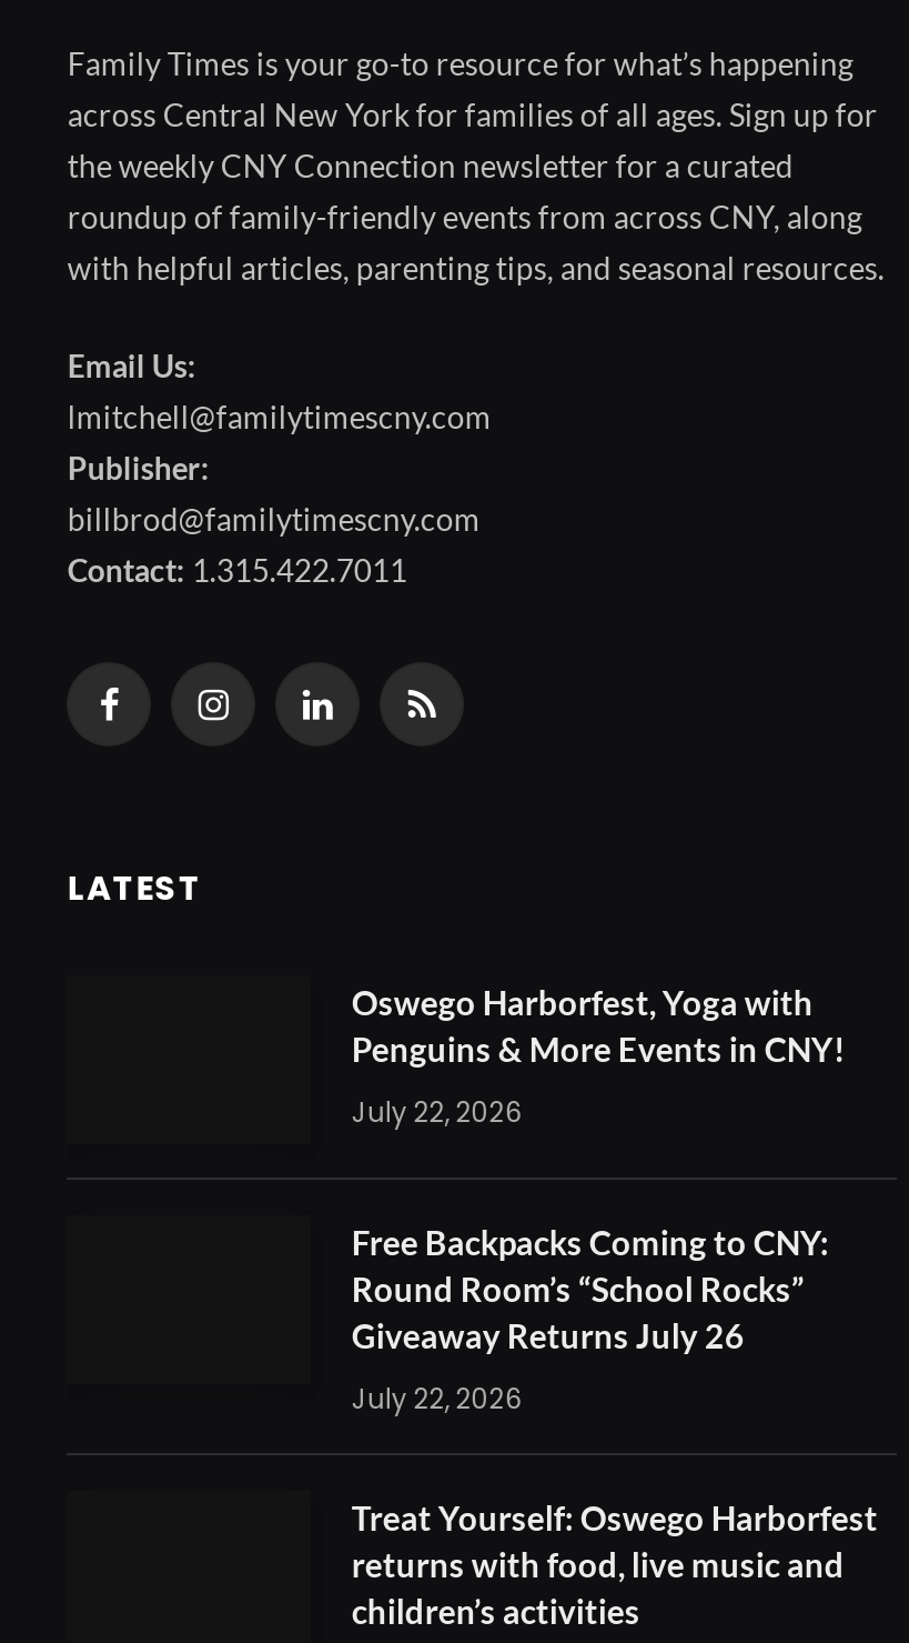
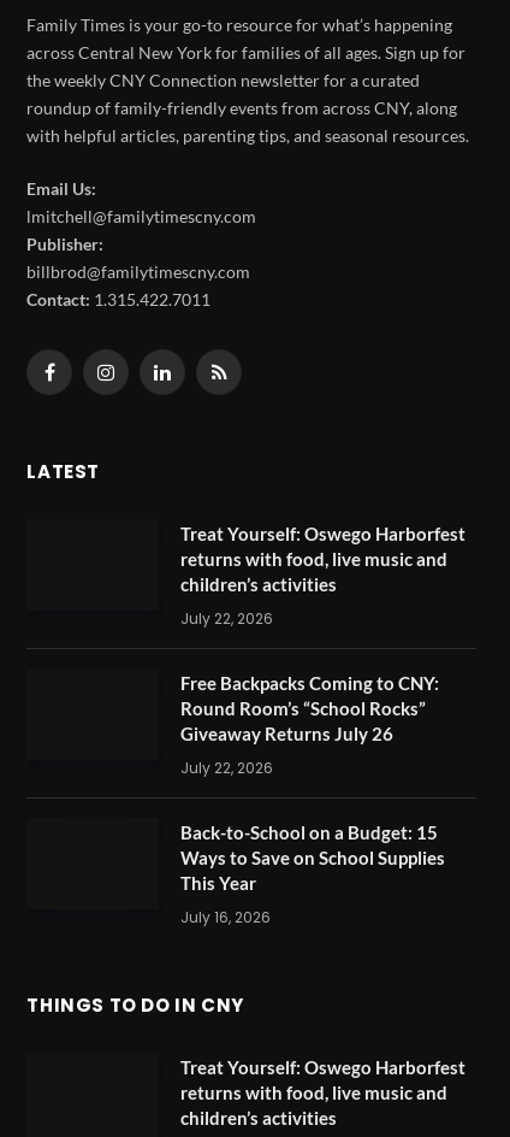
[352,982,844,1068] Oswego Harborfest, Yoga with | Penguins & More Events in CNY! -> [181,523,466,595] Treat Yourself: Oswego Harborfest | returns with food, live music and | children’s activities
none -> [27,992,244,1018] THINGS TO DO IN CNY
none -> [181,821,446,927] Back-to-School on a Budget: 15 | Ways to Save on School Supplies | This Year | July 16, 2026

